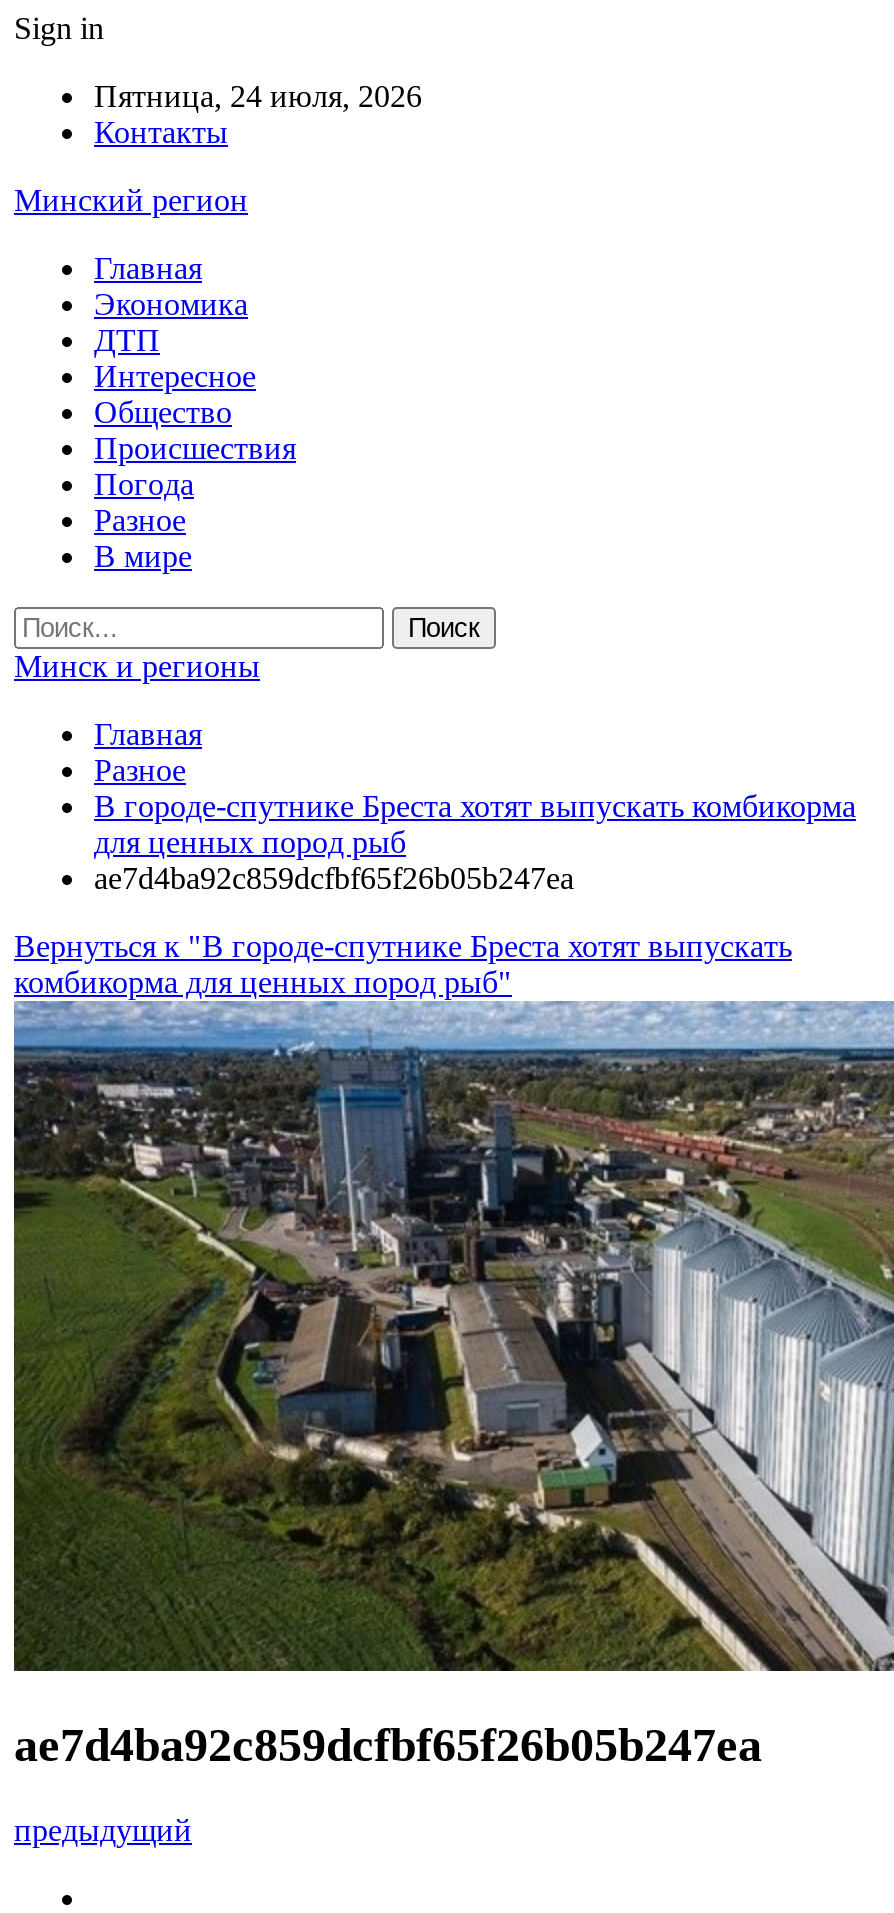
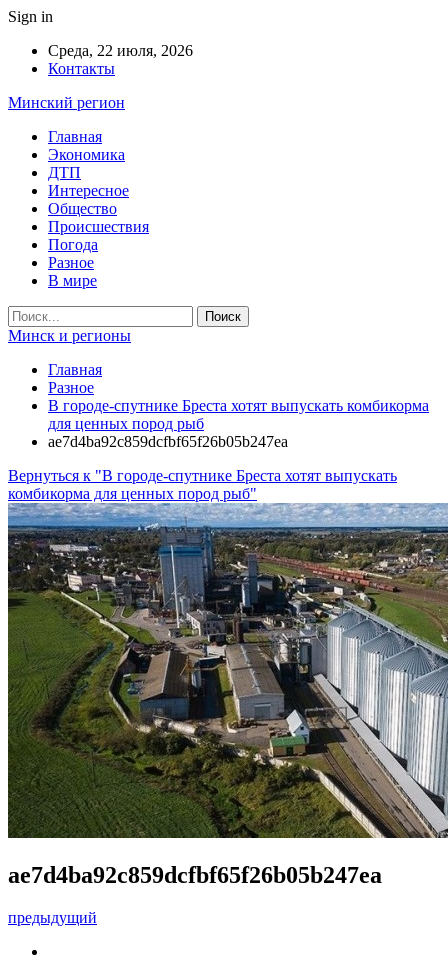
[94,79,422,113] Пятница, 24 июля, 2026 -> [48,42,193,59] Среда, 22 июля, 2026

